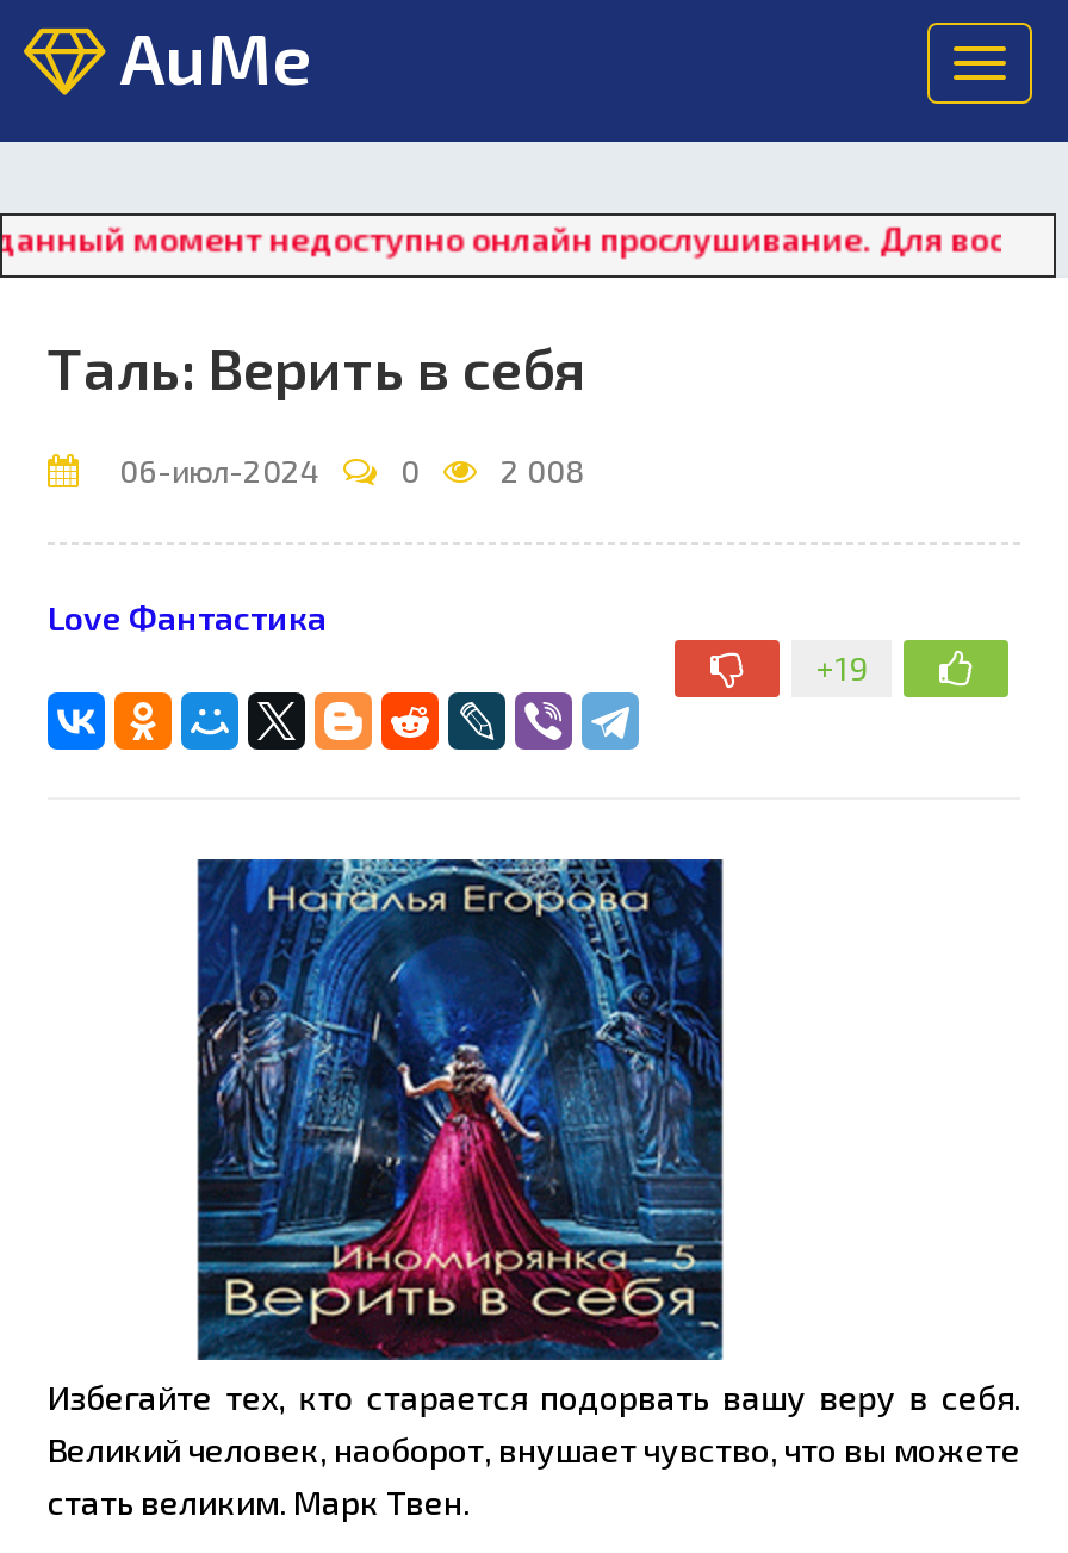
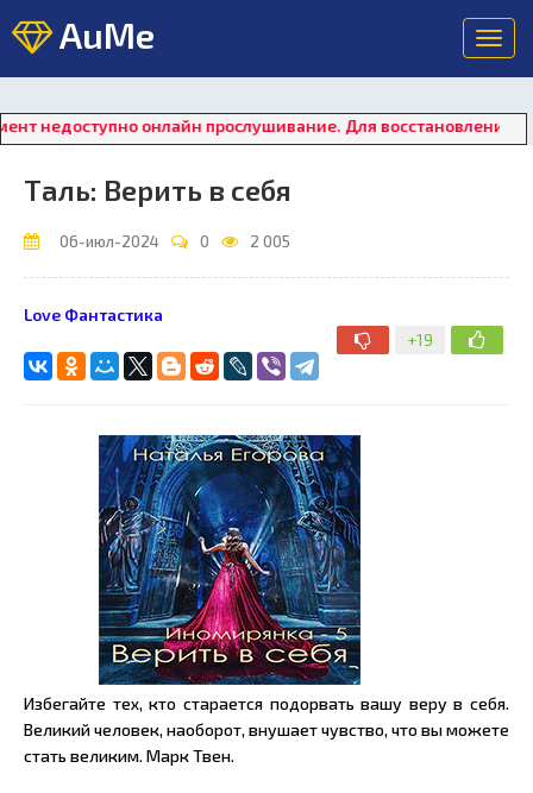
[501,452,584,490] 2 008 -> [250,232,290,251] 2 005

